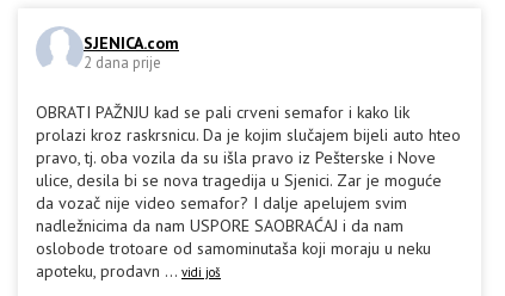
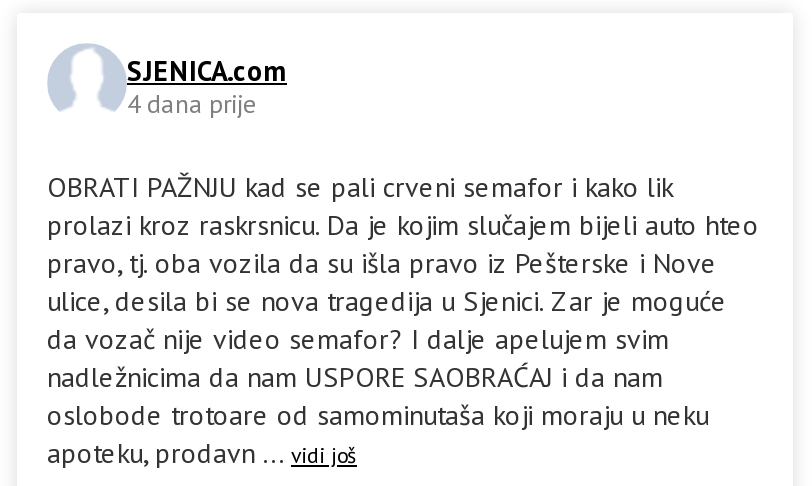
[84,52,161,72] 2 dana prije -> [127,86,257,120] 4 dana prije

